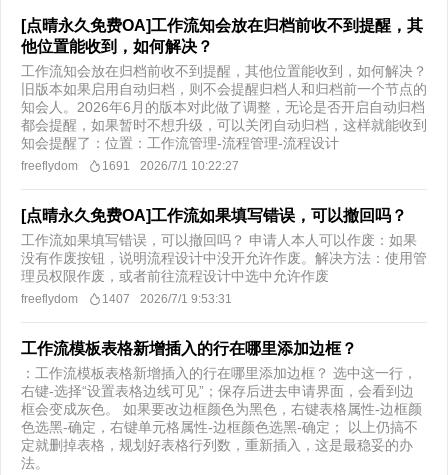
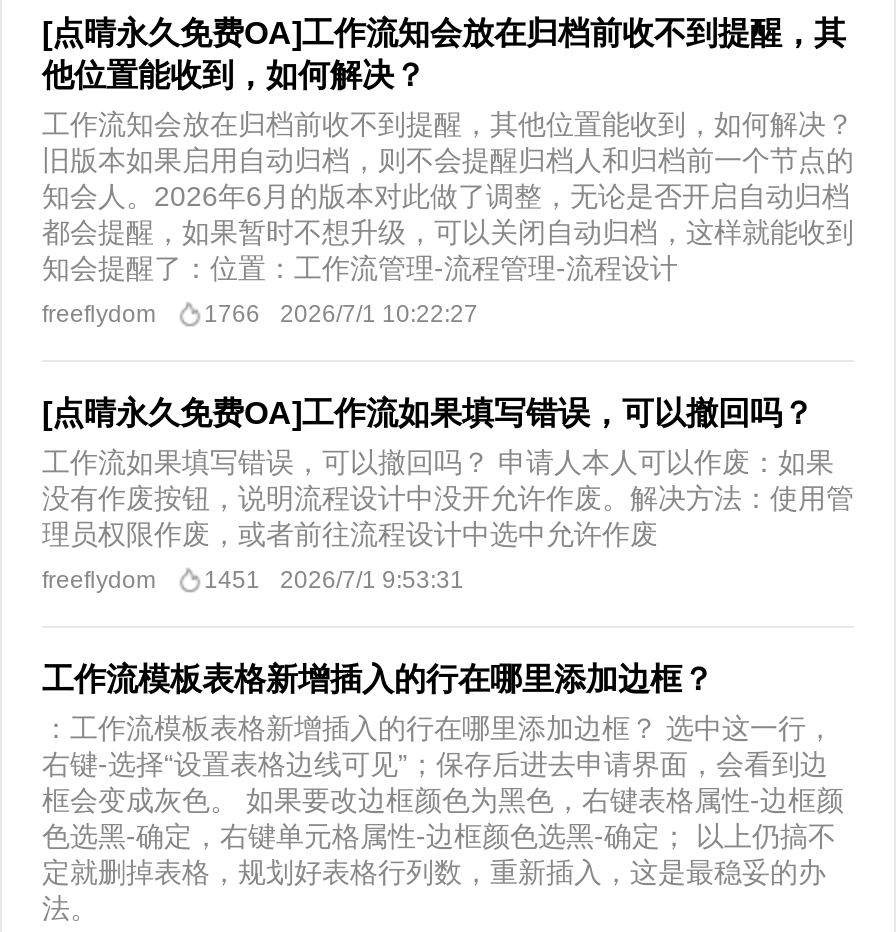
[21,159,239,173] freeflydom 1691 2026/7/1 10:22:27 -> [42,300,478,328] freeflydom 1766 2026/7/1 10:22:27
[21,292,232,306] freeflydom 1407 2026/7/1 9:53:31 -> [42,566,464,594] freeflydom 1451 2026/7/1 9:53:31

